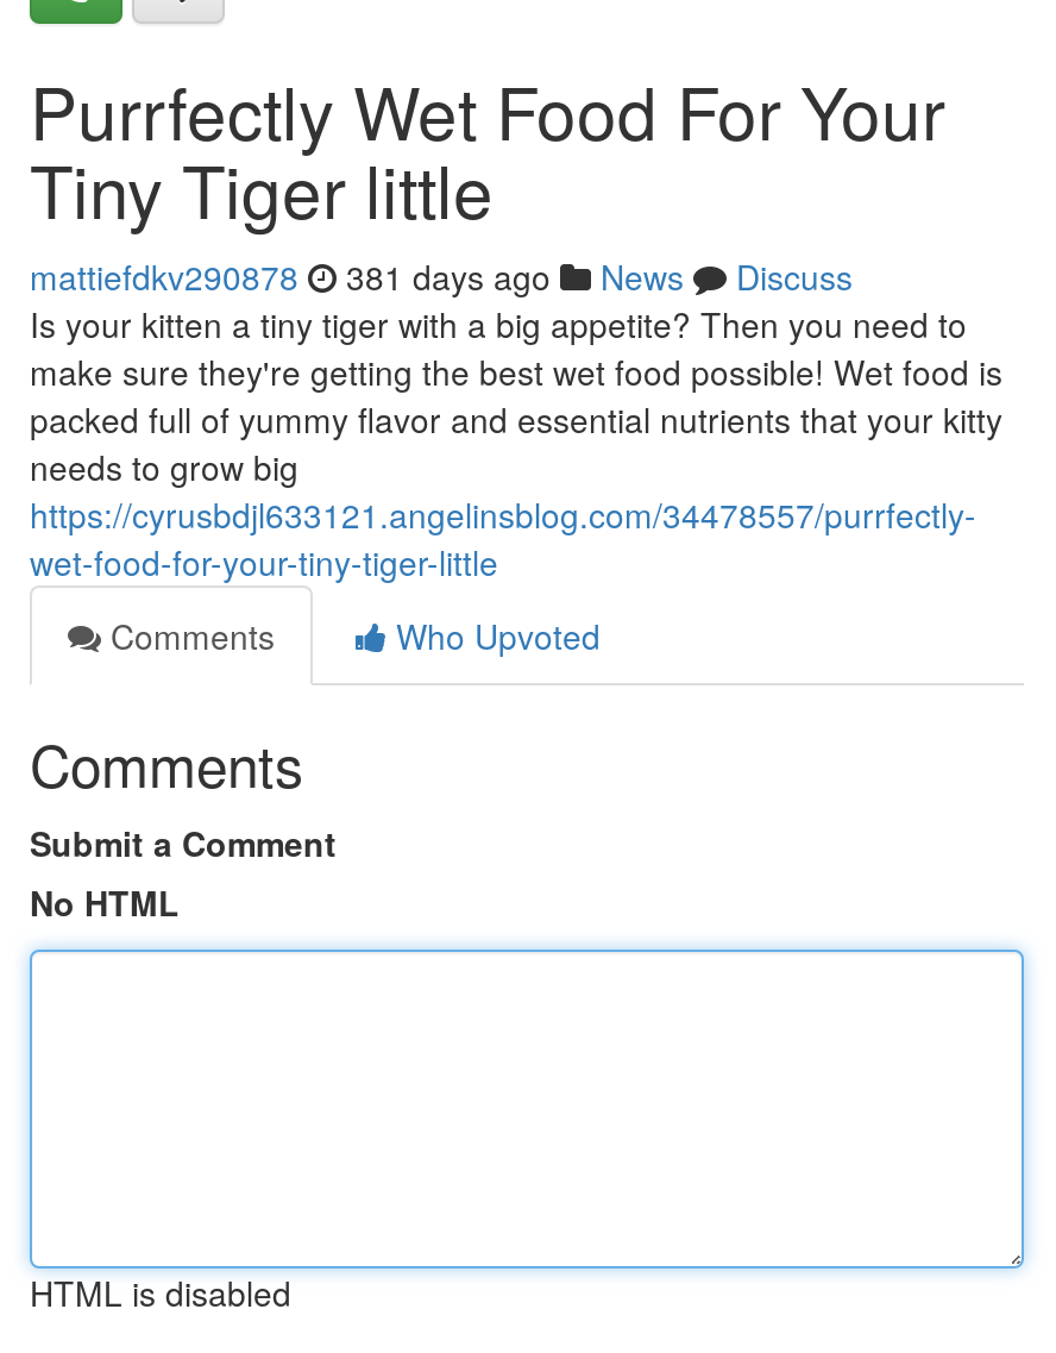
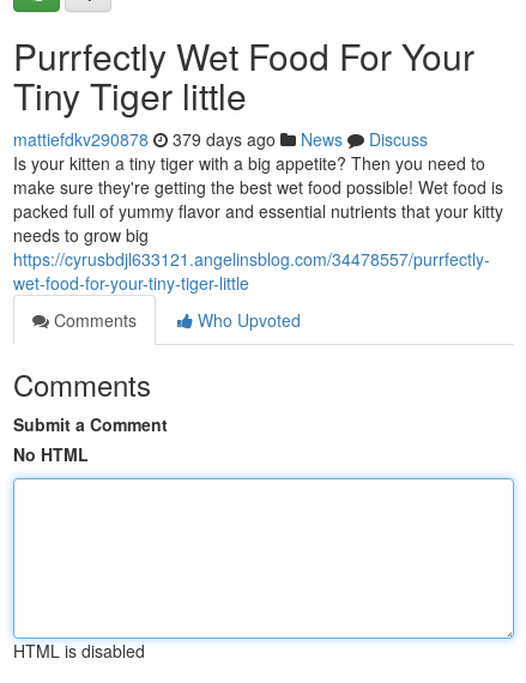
[30,252,853,300] mattiefdkv290878 381 days ago News Discuss -> [13,127,428,151] mattiefdkv290878 379 days ago News Discuss

